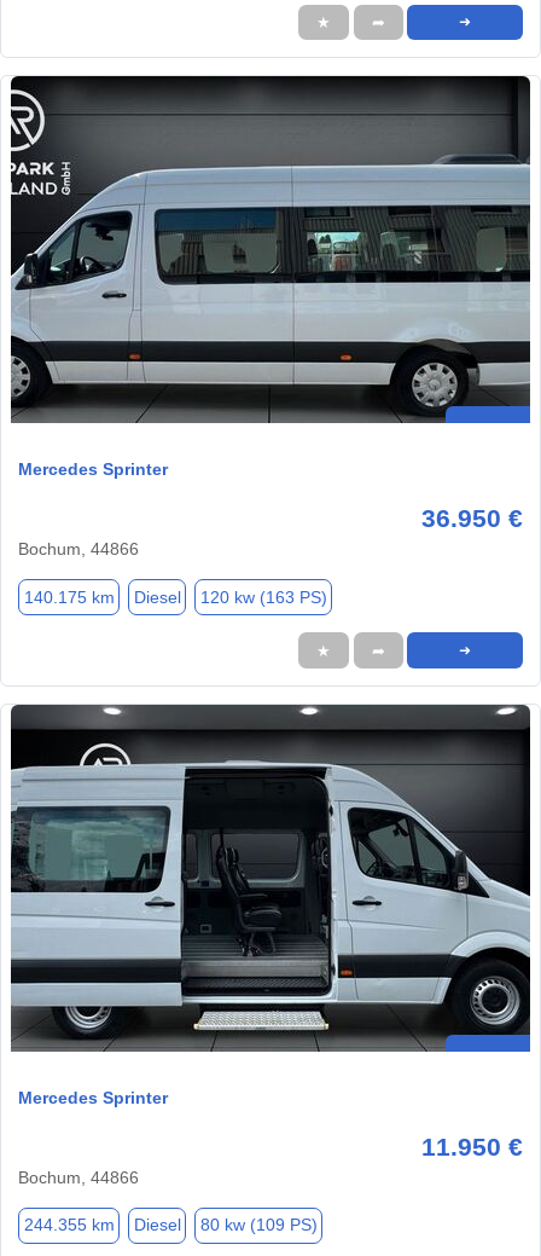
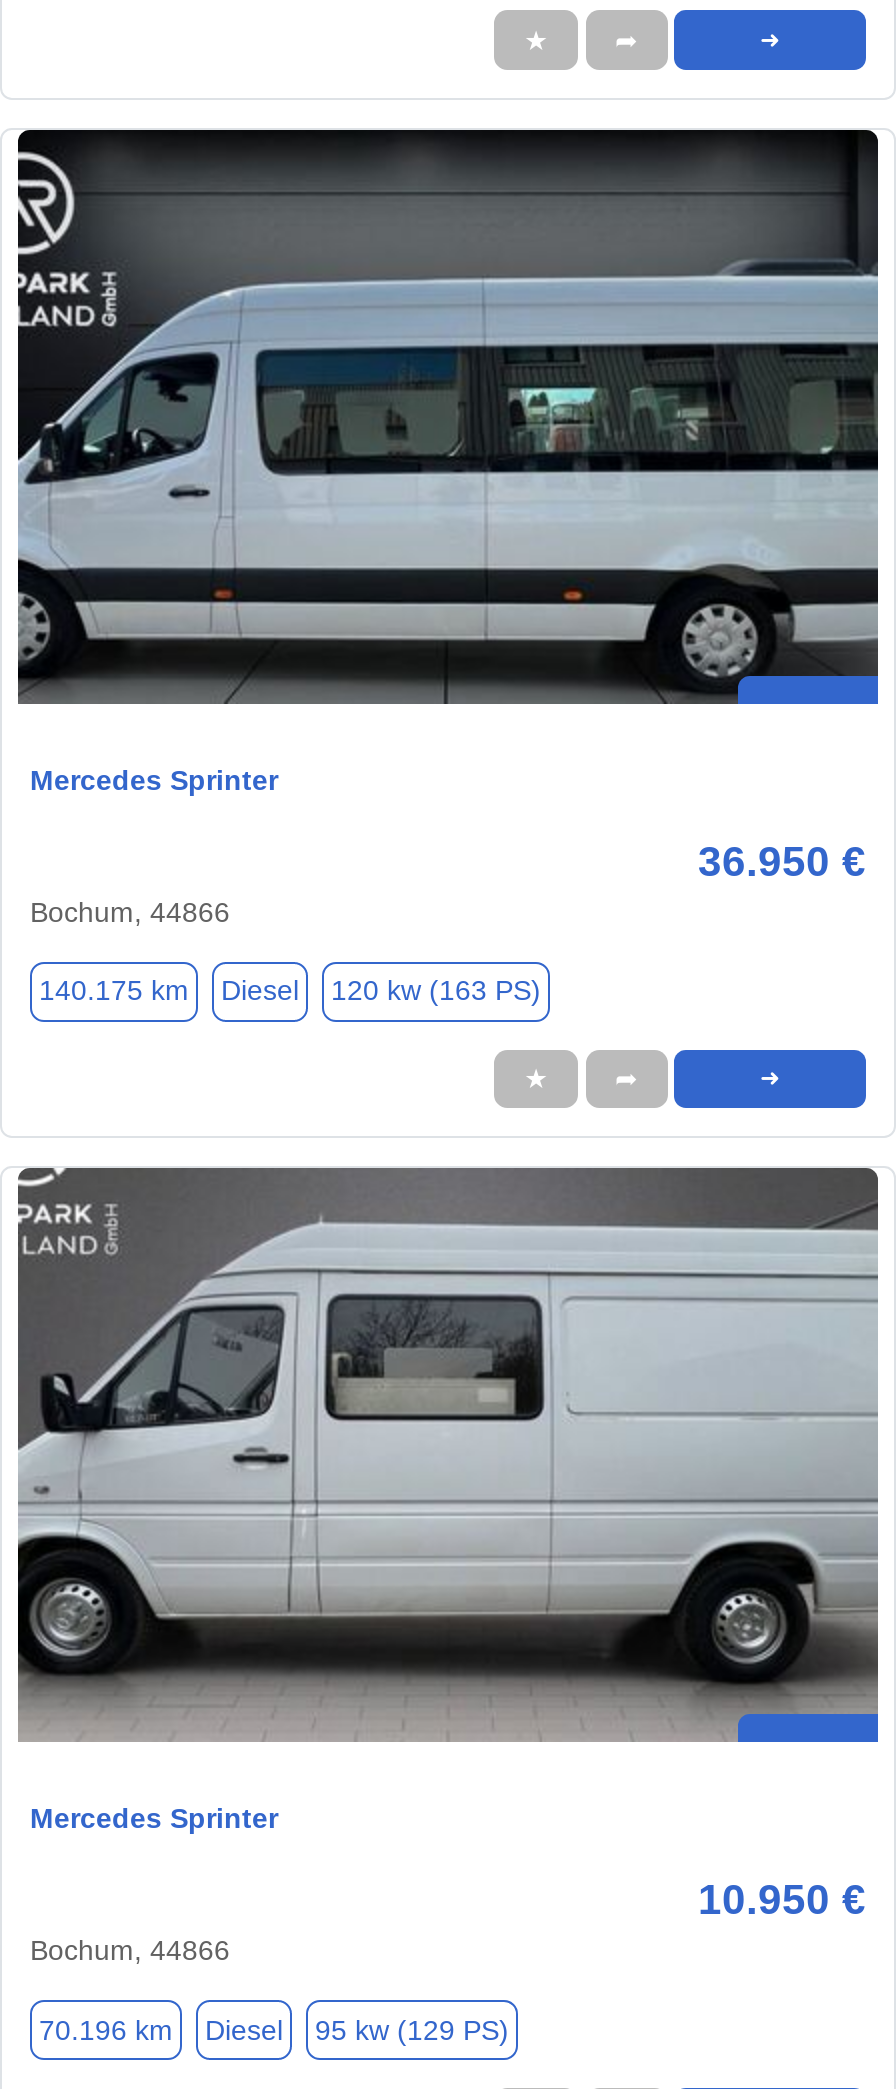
[10,705,531,1052] [image] -> [16,1167,878,1743] [image]
[421,1133,523,1161] 11.950 € -> [698,1877,866,1923] 10.950 €
[24,1216,114,1235] 244.355 km -> [39,2014,173,2046] 70.196 km
[200,1216,317,1235] 80 kw (109 PS) -> [315,2014,509,2046] 95 kw (129 PS)

